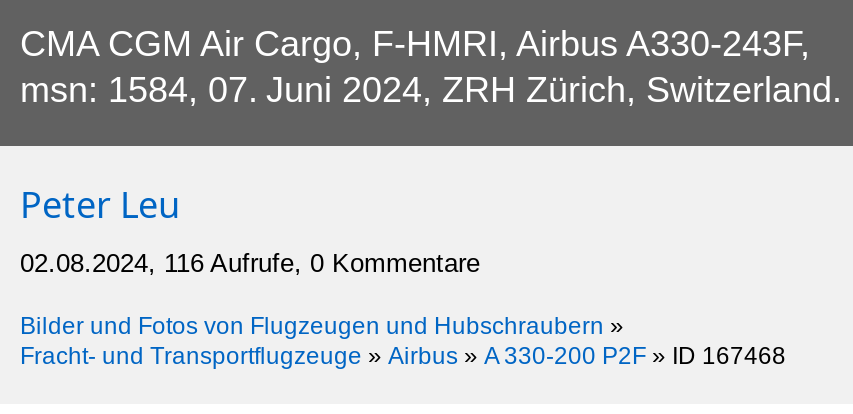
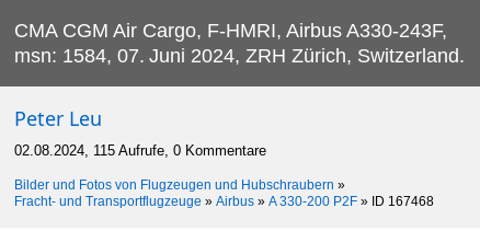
[20,249,480,279] 02.08.2024, 116 Aufrufe, 0 Kommentare -> [14,142,266,159] 02.08.2024, 115 Aufrufe, 0 Kommentare

